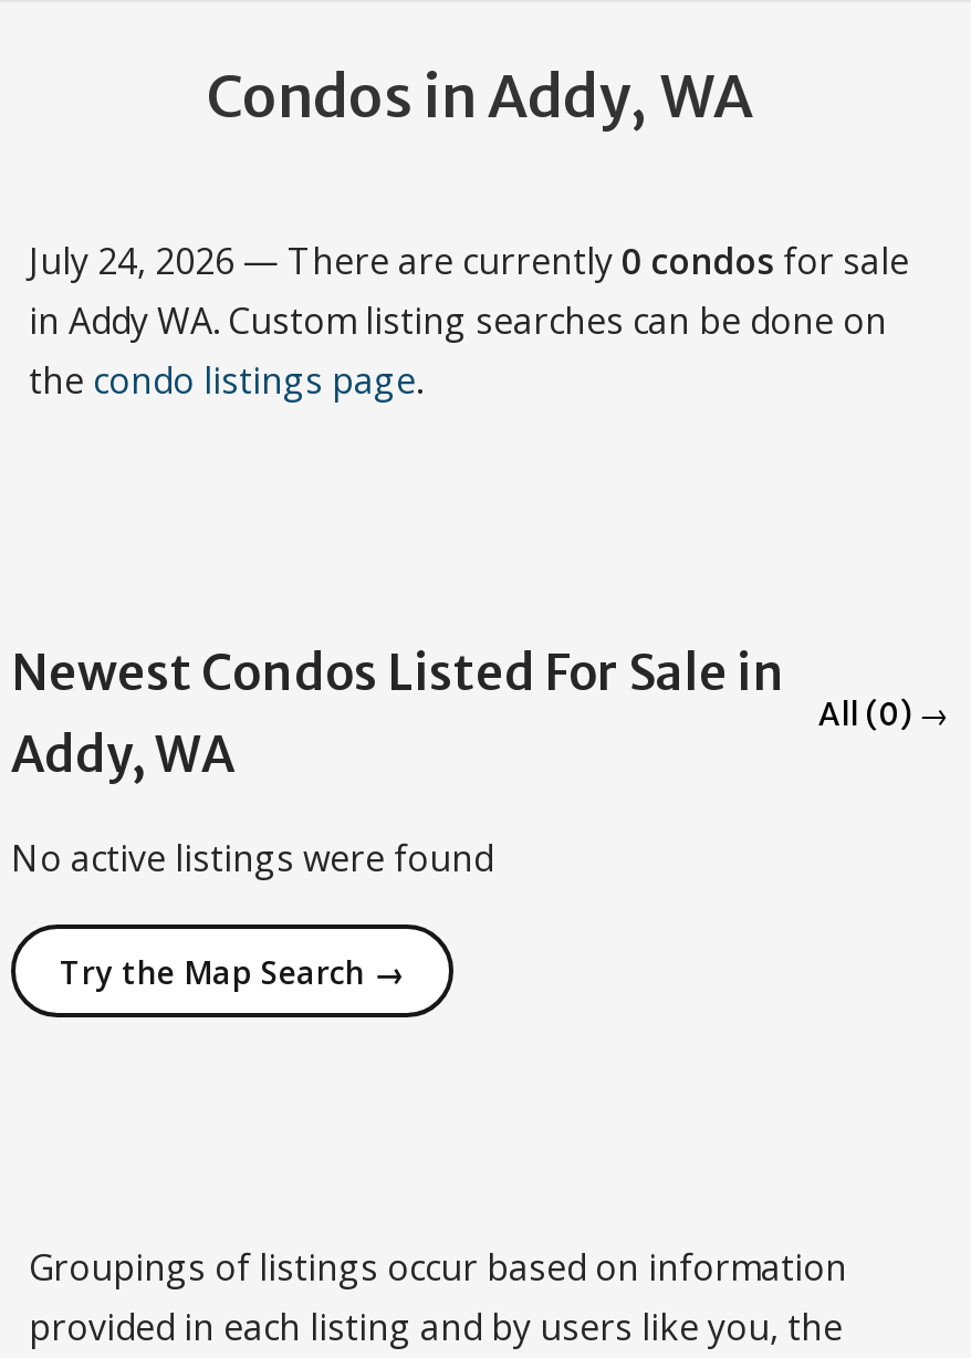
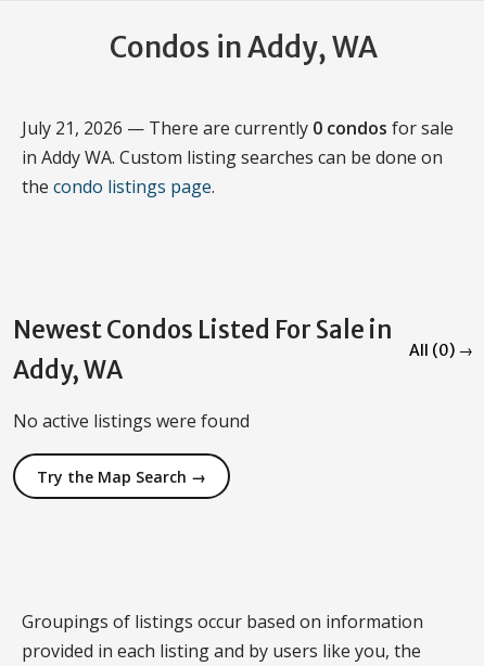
[29,237,909,286] July 24, 2026 — There are currently 0 condos for sale -> [22,116,454,140] July 21, 2026 — There are currently 0 condos for sale

